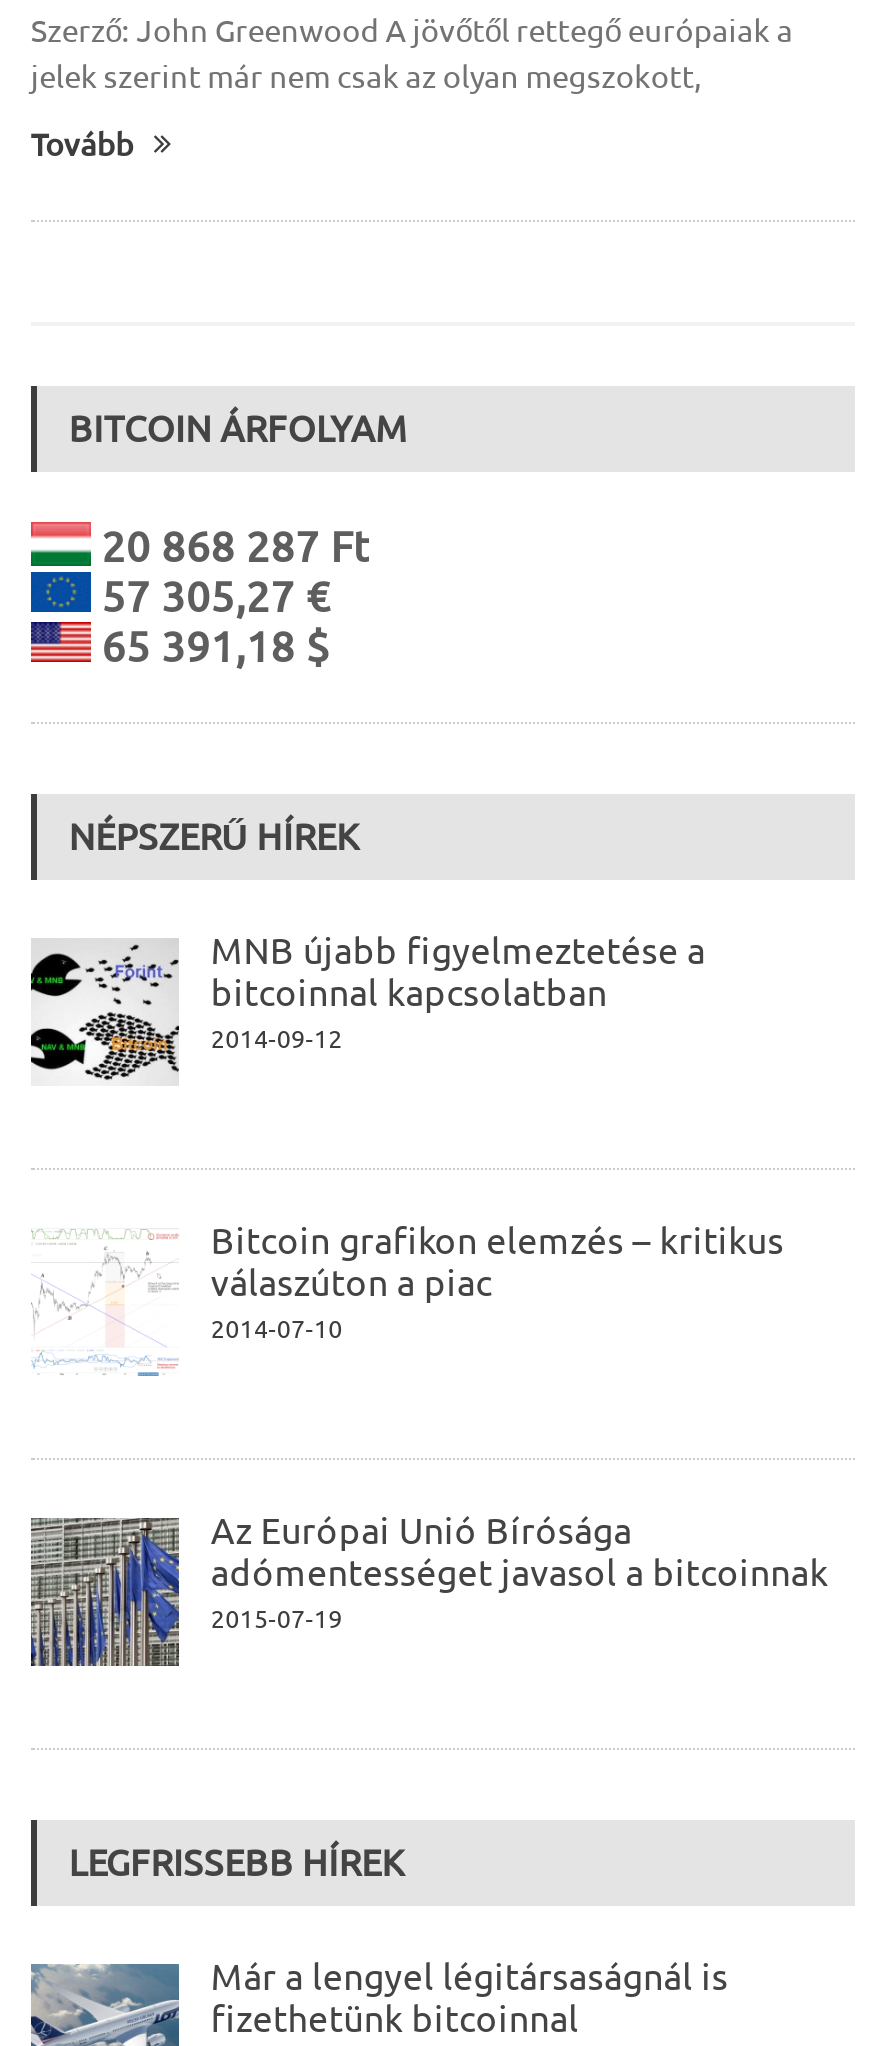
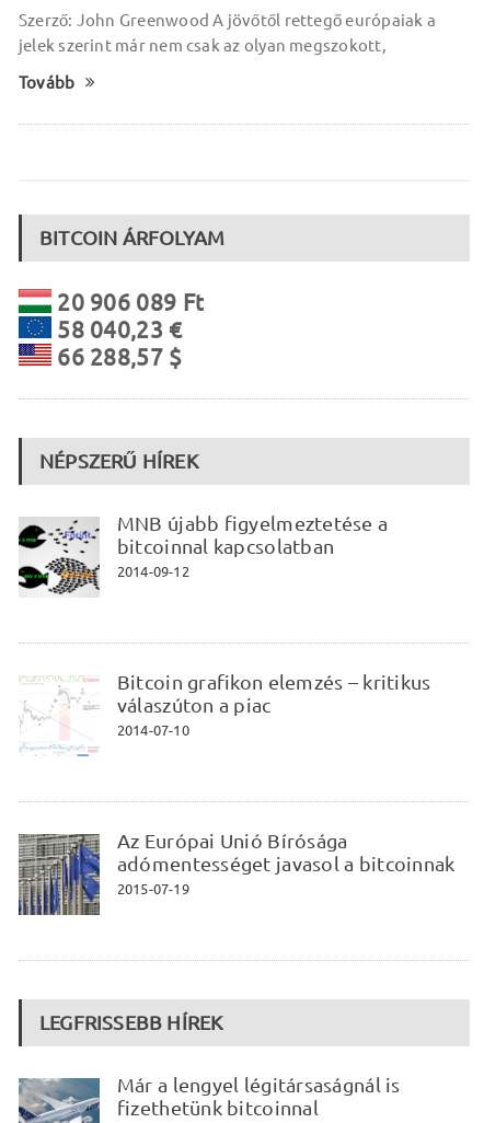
[91,522,370,570] 20 868 287 Ft -> [51,289,204,315] 20 906 089 Ft
[91,572,330,620] 57 305,27 € -> [51,316,183,343] 58 040,23 €
[91,622,330,670] 65 391,18 $ -> [51,344,183,370] 66 288,57 $

